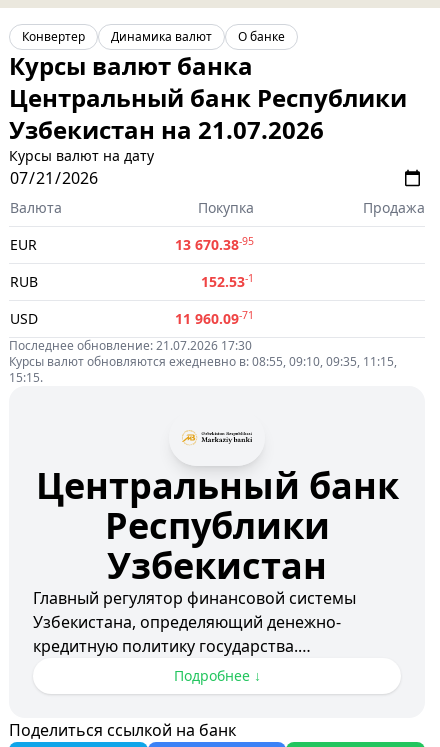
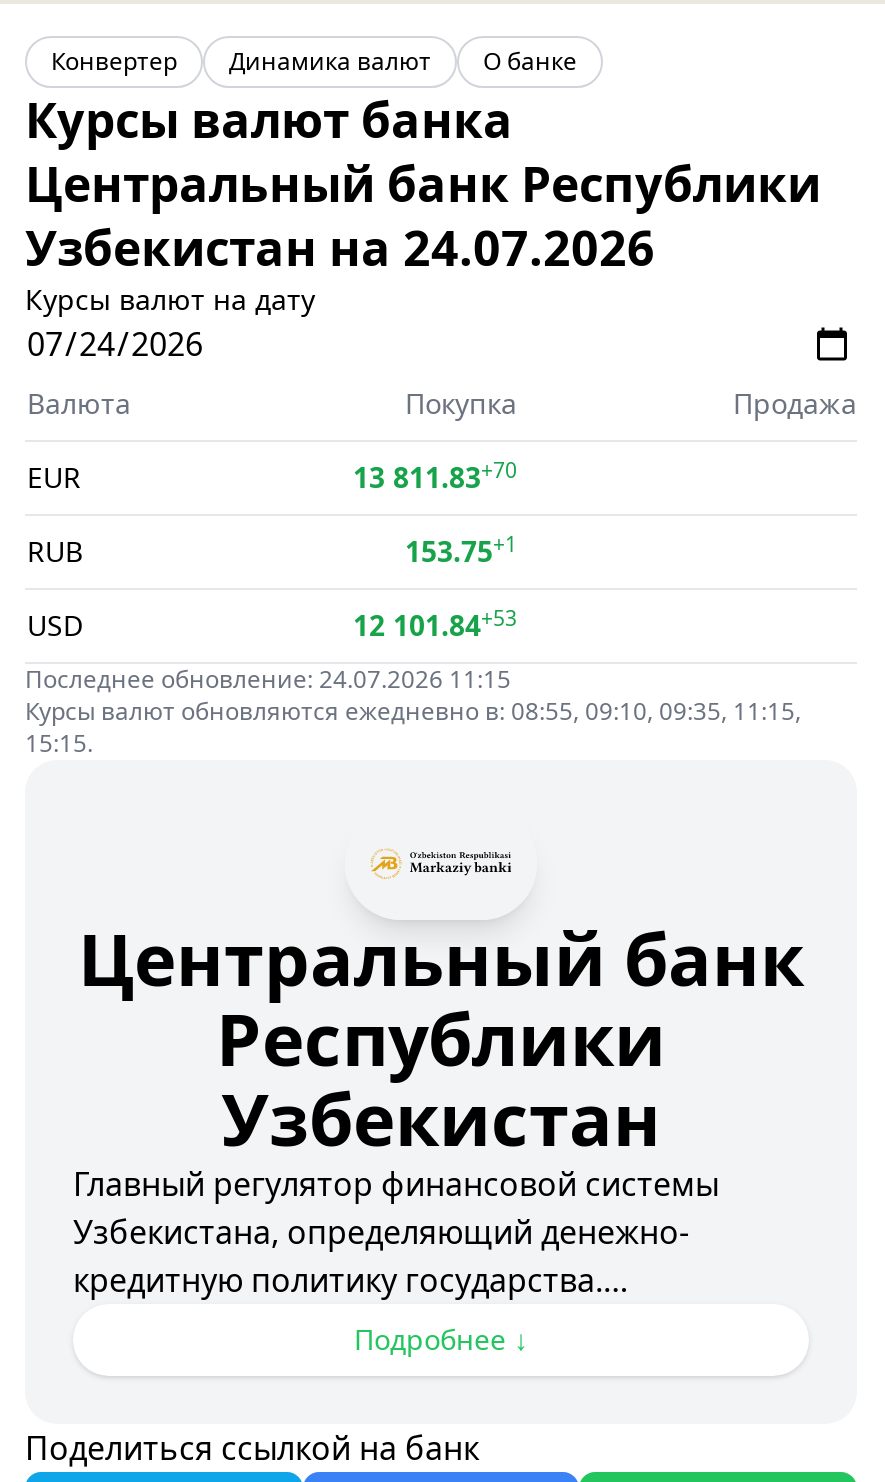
[9,113,324,146] Узбекистан на 21.07.2026 -> [25,214,655,280] Узбекистан на 24.07.2026
[175,234,254,254] 13 670.38-95 -> [353,456,517,496] 13 811.83+70
[201,271,254,291] 152.53-1 -> [405,530,517,570] 153.75+1
[175,308,254,328] 11 960.09-71 -> [353,604,517,644] 12 101.84+53
[9,337,252,354] Последнее обновление: 21.07.2026 17:30 -> [25,662,511,696] Последнее обновление: 24.07.2026 11:15

